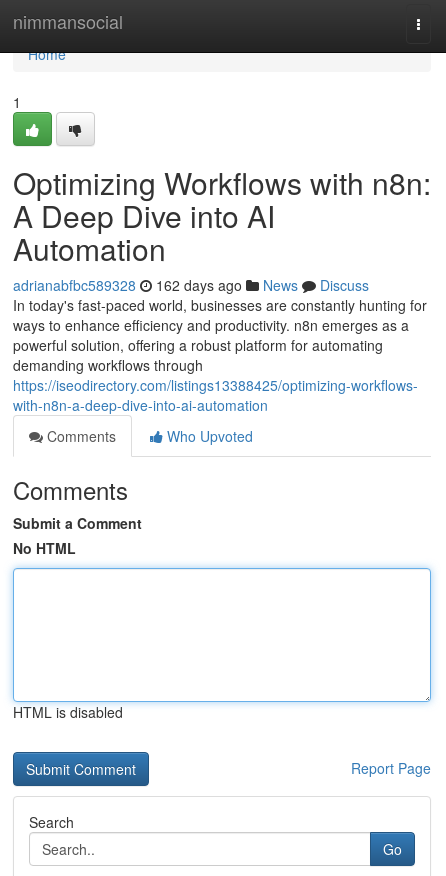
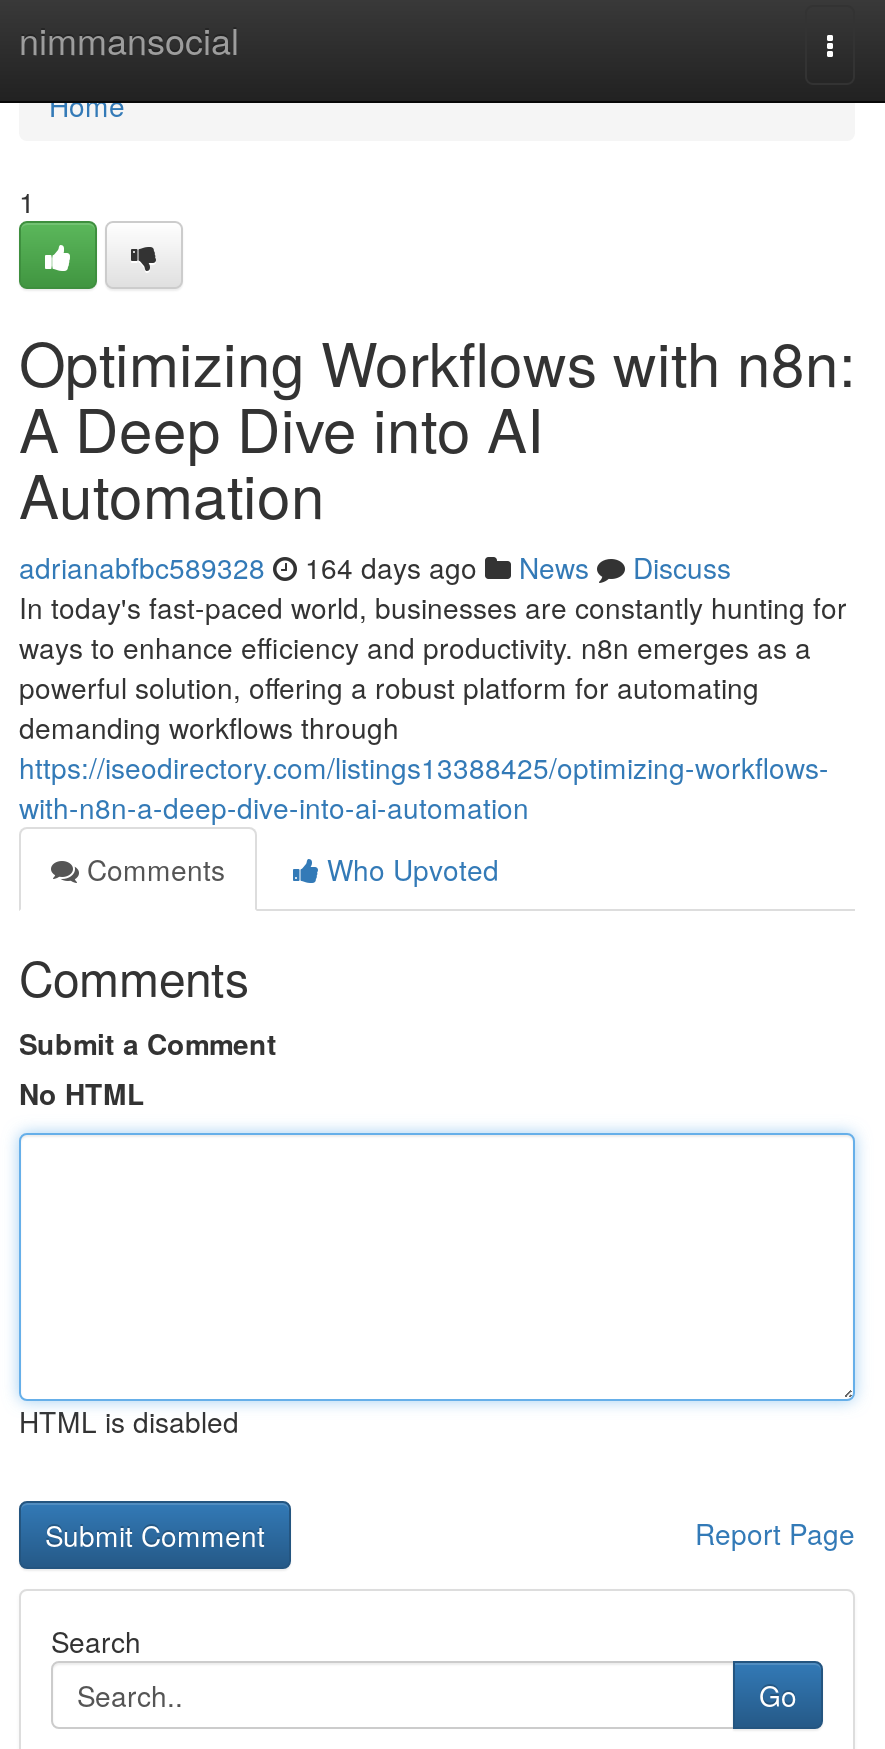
[13,275,369,295] adrianabfbc589328 162 days ago News Discuss -> [19,547,731,587] adrianabfbc589328 164 days ago News Discuss

